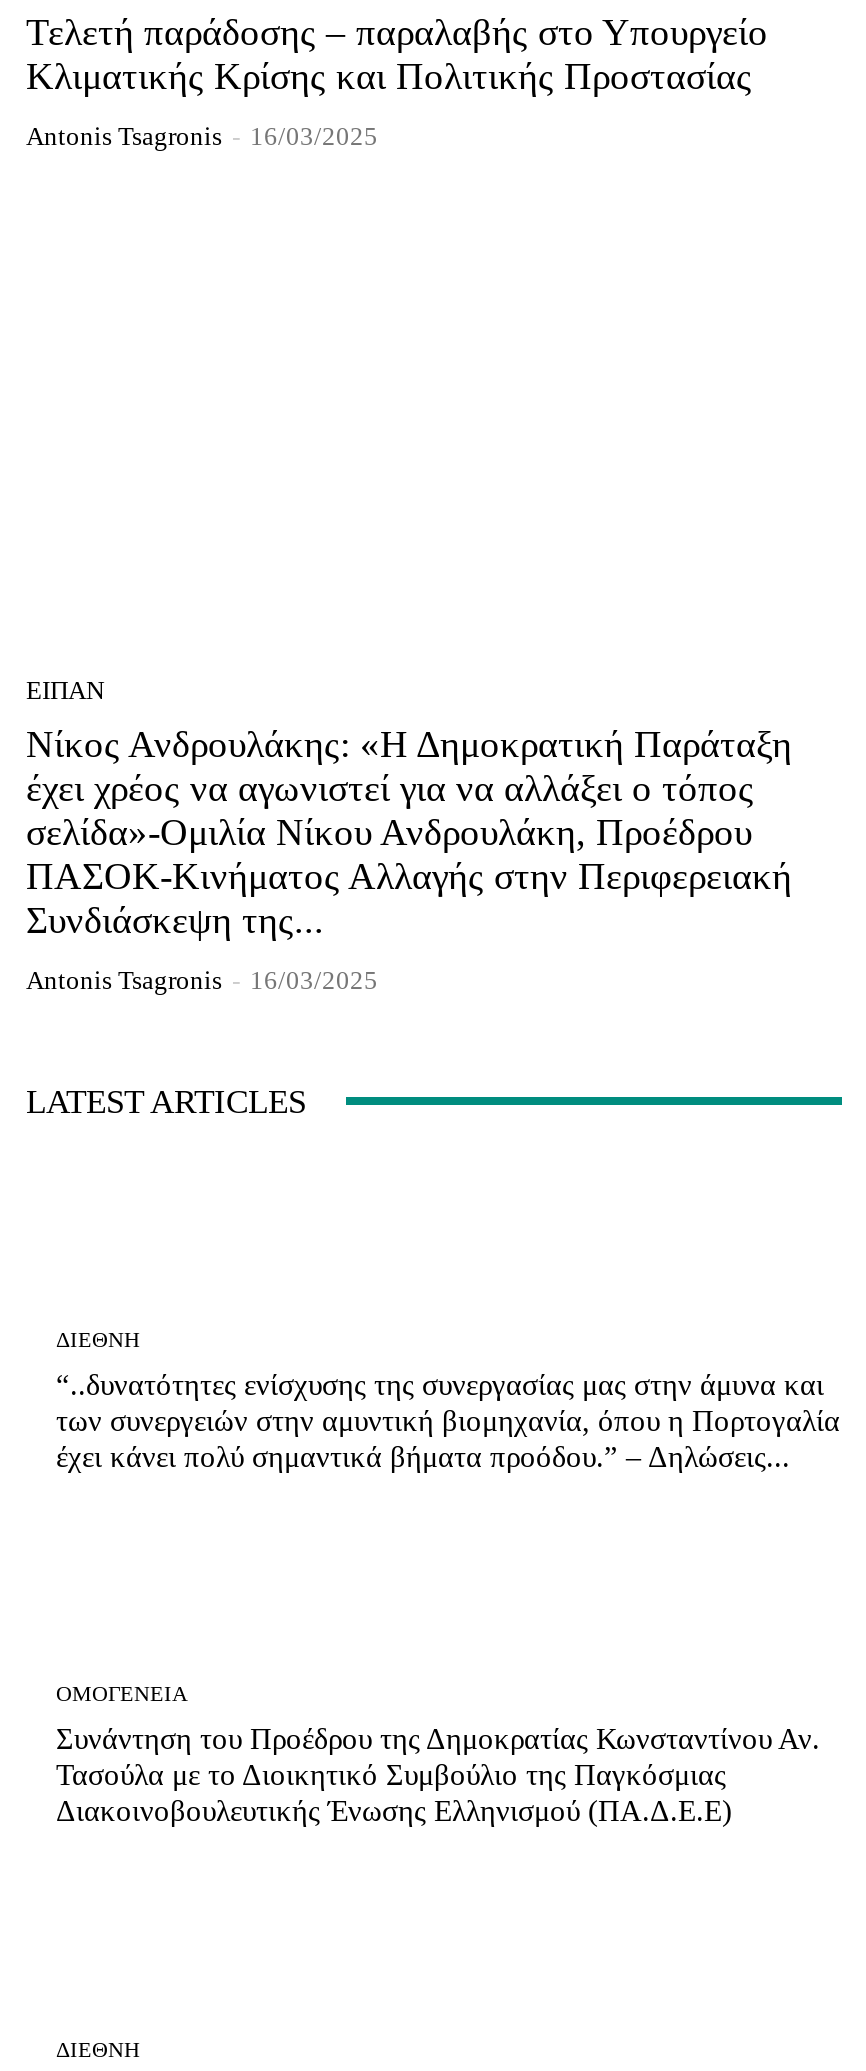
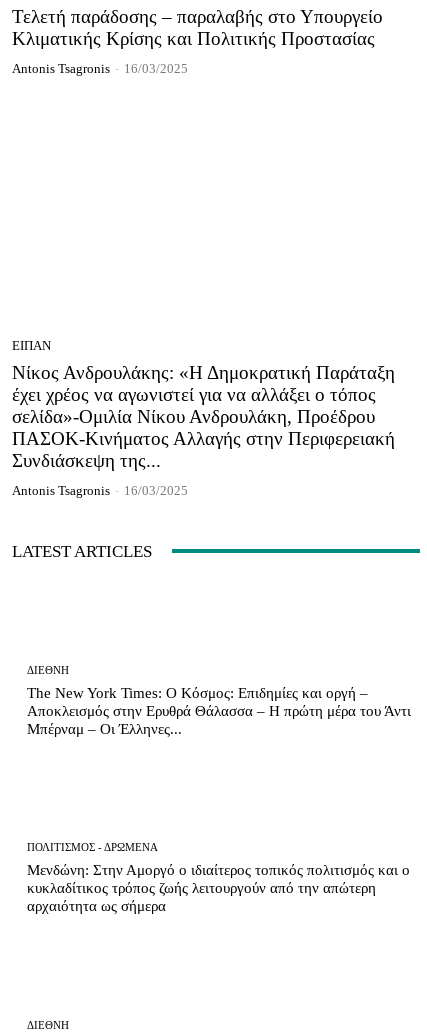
[56,1368,840,1472] “..δυνατότητες ενίσχυσης της συνεργασίας μας στην άμυνα και | των συνεργειών στην αμυντική βιομηχανία, όπου η Πορτογαλία | έχει κάνει πολύ σημαντικά βήματα προόδου.” – Δηλώσεις... -> [27,684,411,736] The New York Times: Ο Κόσμος: Επιδημίες και οργή – | Αποκλεισμός στην Ερυθρά Θάλασσα – Η πρώτη μέρα του Άντι | Μπέρναμ – Οι Έλληνες...
[56,1682,188,1706] ΟΜΟΓΕΝΕΙΑ -> [27,841,158,853] ΠΟΛΙΤΙΣΜΟΣ - ΔΡΩΜΕΝΑ
[56,1724,820,1828] Συνάντηση του Προέδρου της Δημοκρατίας Κωνσταντίνου Αν. | Τασούλα με το Διοικητικό Συμβούλιο της Παγκόσμιας | Διακοινοβουλευτικής Ένωσης Ελληνισμού (ΠΑ.Δ.Ε.Ε) -> [27,862,410,914] Μενδώνη: Στην Αμοργό ο ιδιαίτερος τοπικός πολιτισμός και ο | κυκλαδίτικος τρόπος ζωής λειτουργούν από την απώτερη | αρχαιότητα ως σήμερα

